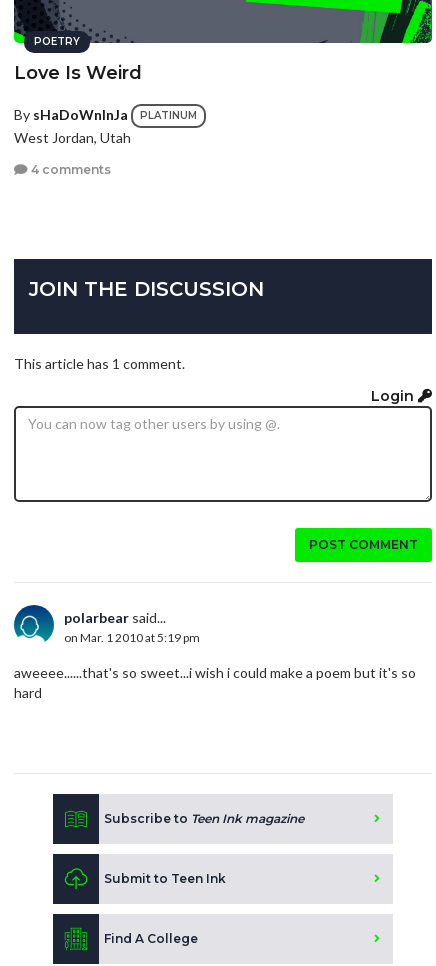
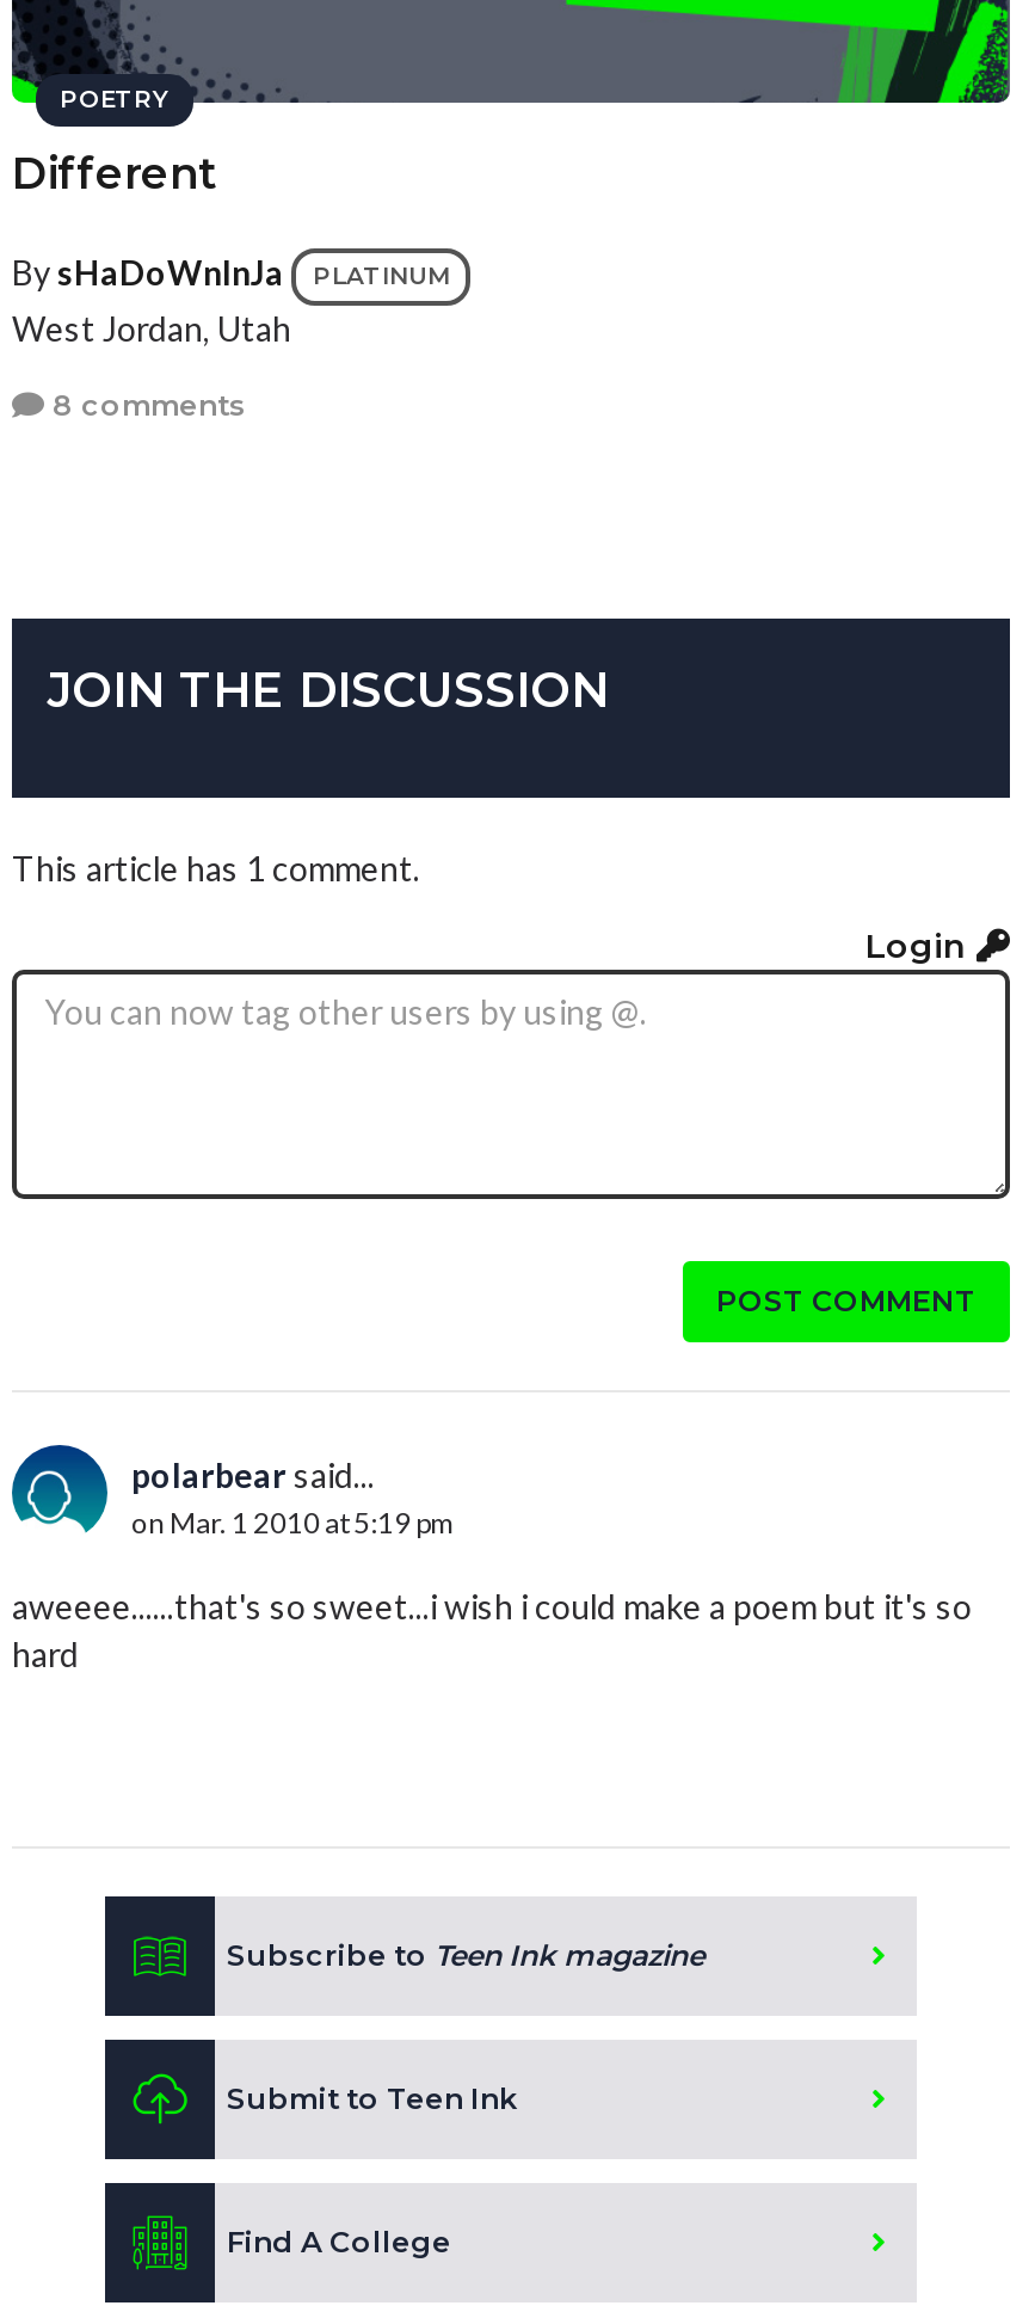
[14,62,142,84] Love Is Weird -> [12,149,217,202] Different
[28,162,111,177] 4 comments -> [45,387,246,423] 8 comments

